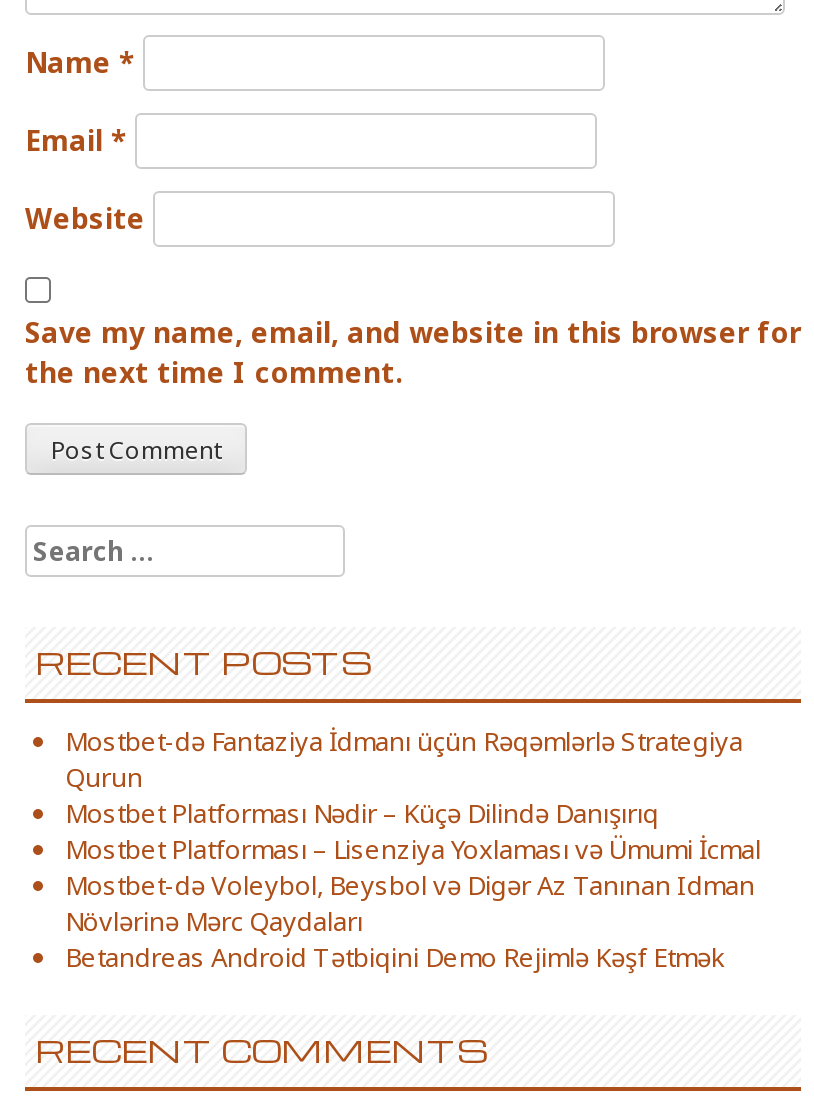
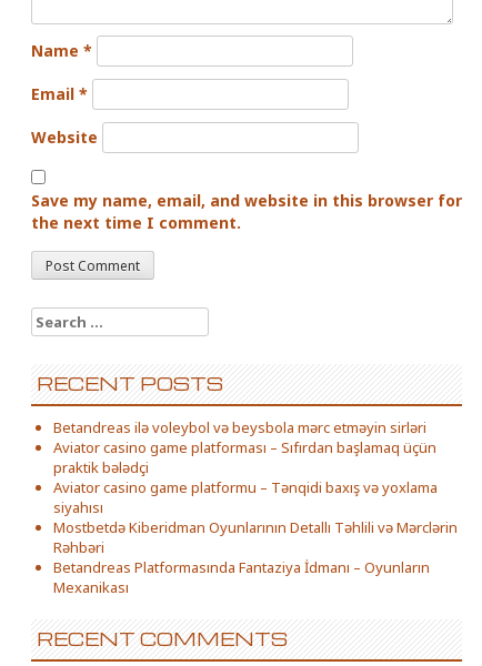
[65,723,761,975] Mostbet-də Fantaziya İdmanı üçün Rəqəmlərlə Strategiya | Qurun | Mostbet Platforması Nədir – Küçə Dilində Danışırıq | Mostbet Platforması – Lisenziya Yoxlaması və Ümumi İcmal | Mostbet-də Voleybol, Beysbol və Digər Az Tanınan Idman | Növlərinə Mərc Qaydaları | Betandreas Android Tətbiqini Demo Rejimlə Kəşf Etmək -> [53,417,458,597] Betandreas ilə voleybol və beysbola mərc etməyin sirləri | Aviator casino game platforması – Sıfırdan başlamaq üçün | praktik bələdçi | Aviator casino game platformu – Tənqidi baxış və yoxlama | siyahısı | Mostbetdə Kiberidman Oyunlarının Detallı Təhlili və Mərclərin | Rəhbəri | Betandreas Platformasında Fantaziya İdmanı – Oyunların | Mexanikası

